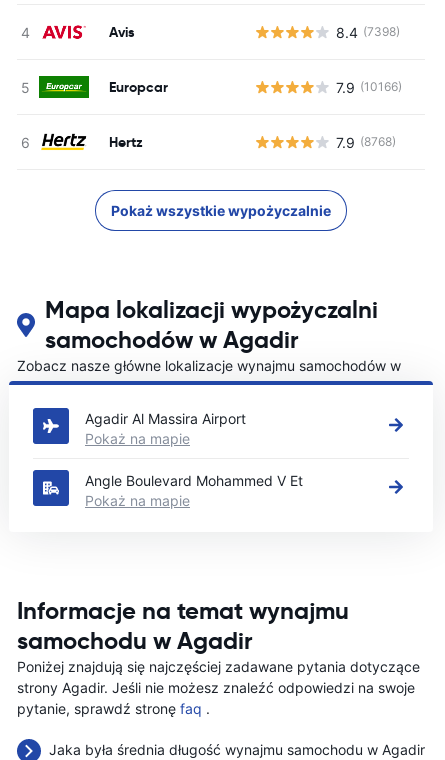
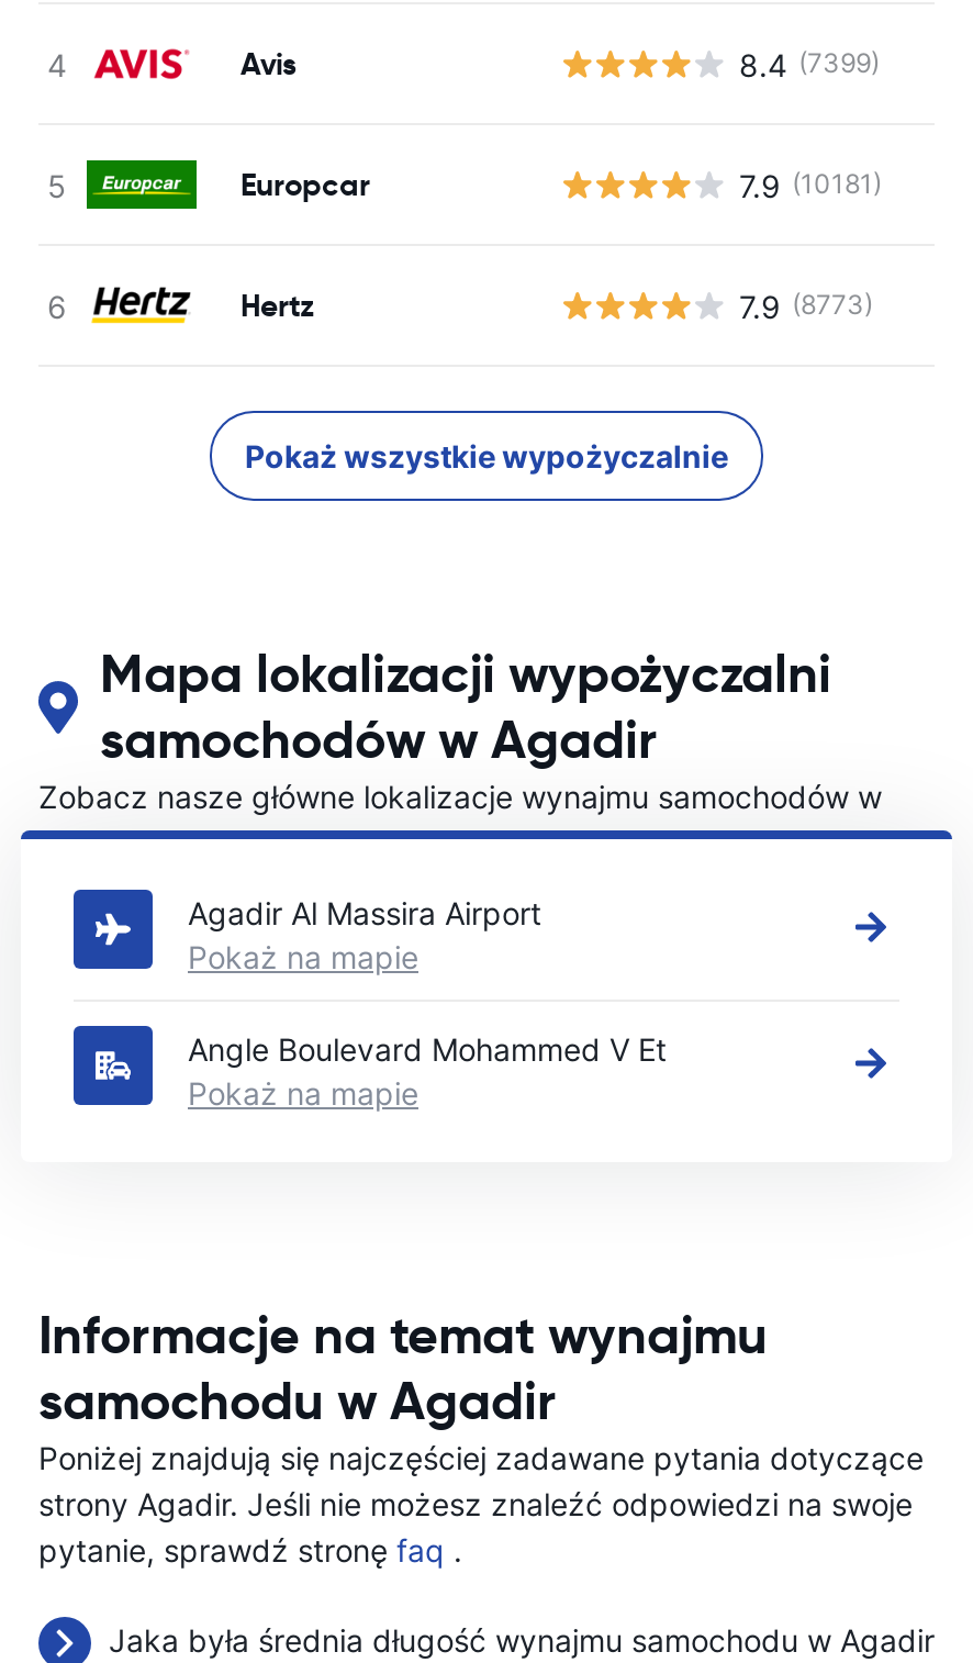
[336,23,400,40] 8.4 (7398) -> [739,45,880,82] 8.4 (7399)
[336,78,402,95] 7.9 (10166) -> [739,166,882,203] 7.9 (10181)
[336,133,396,150] 7.9 (8768) -> [739,287,873,324] 7.9 (8773)

